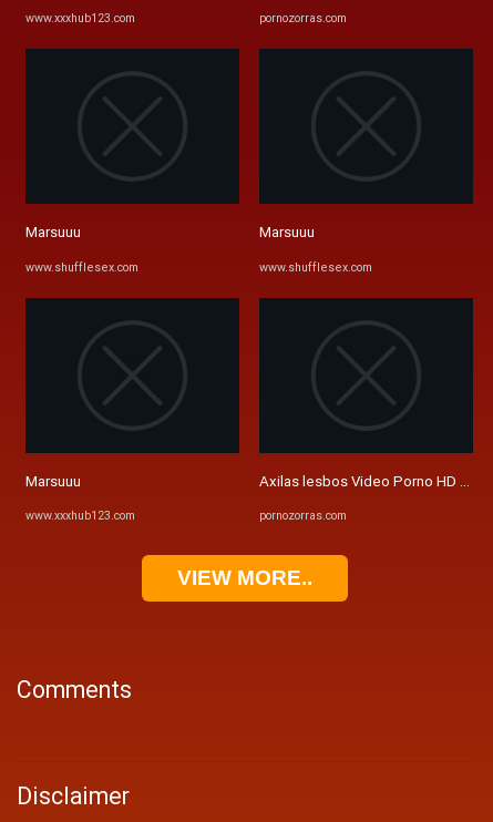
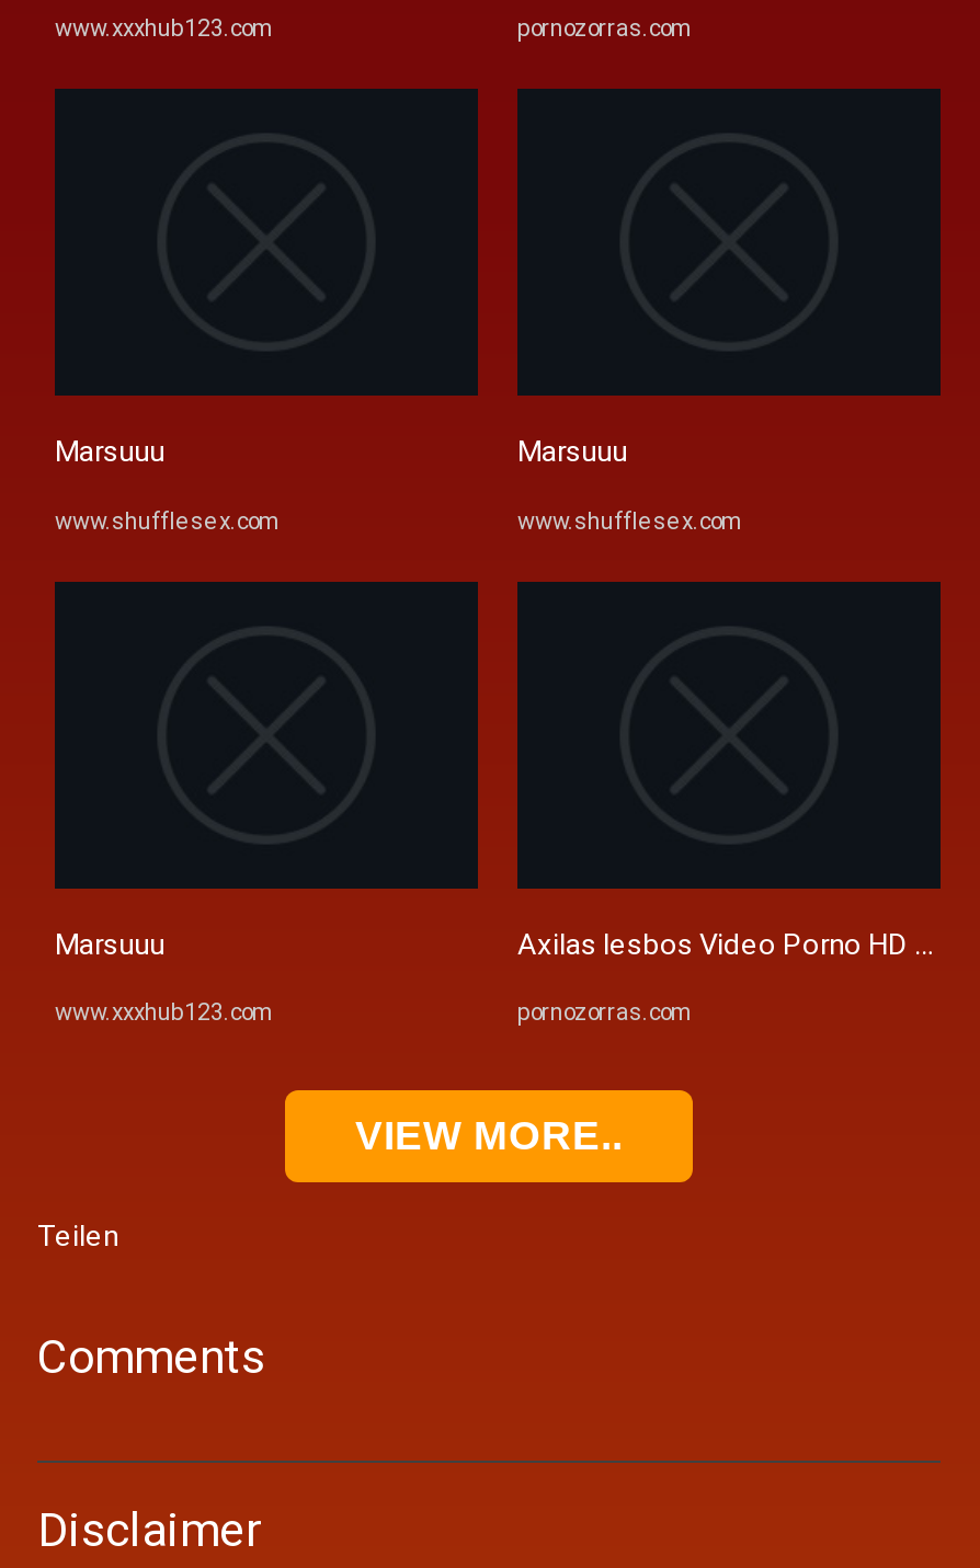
none -> [37,1218,118,1255] Teilen

